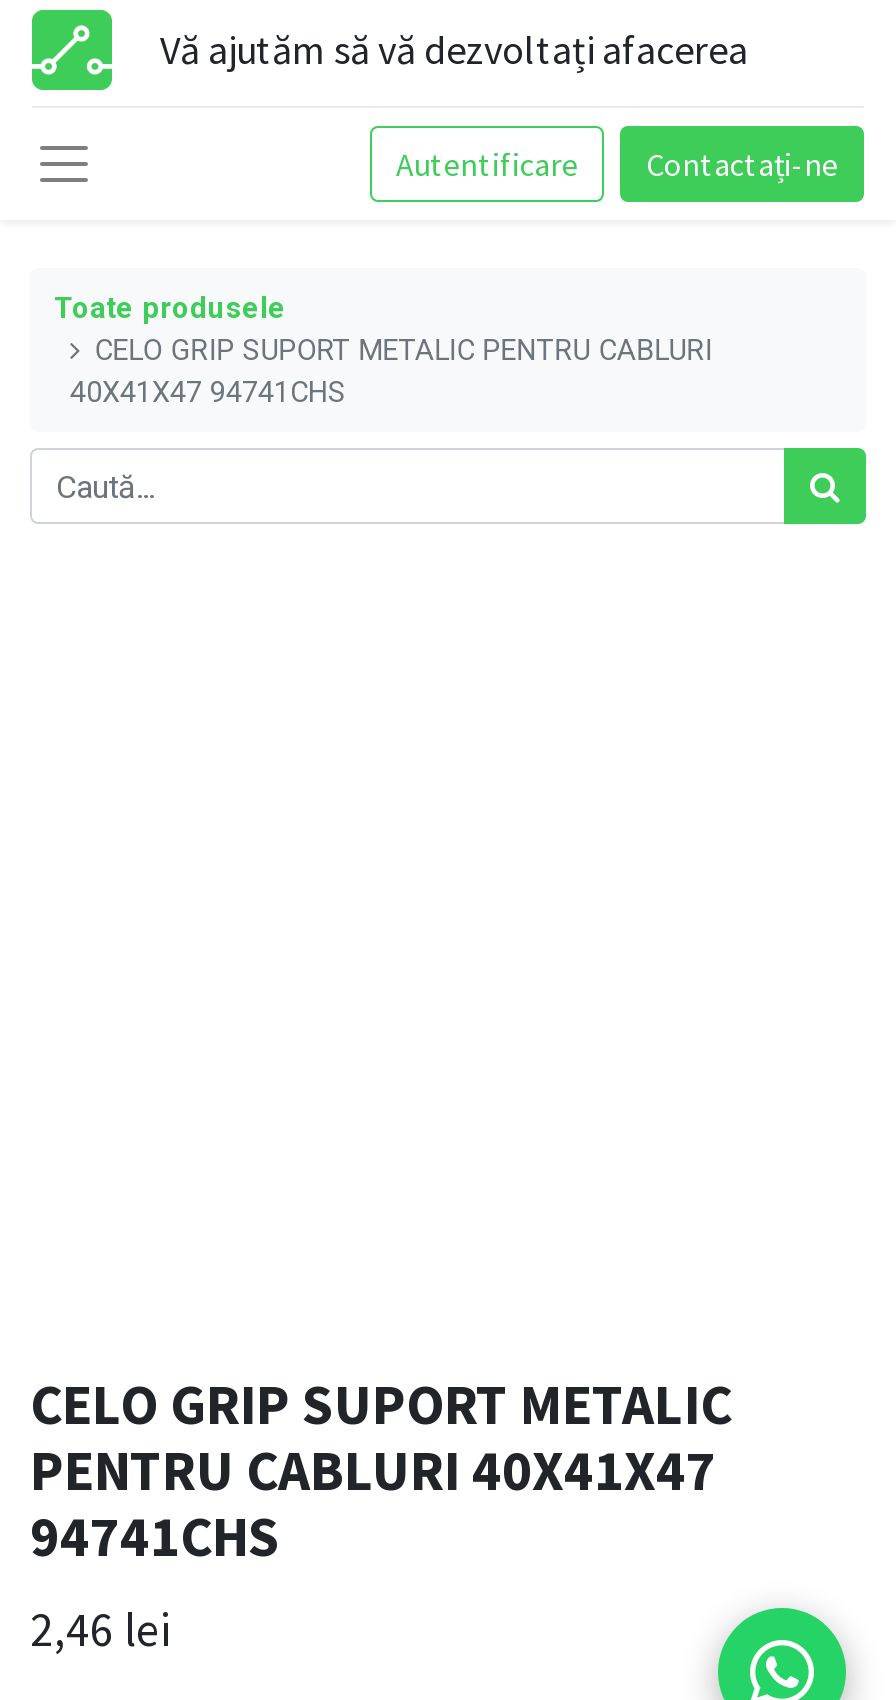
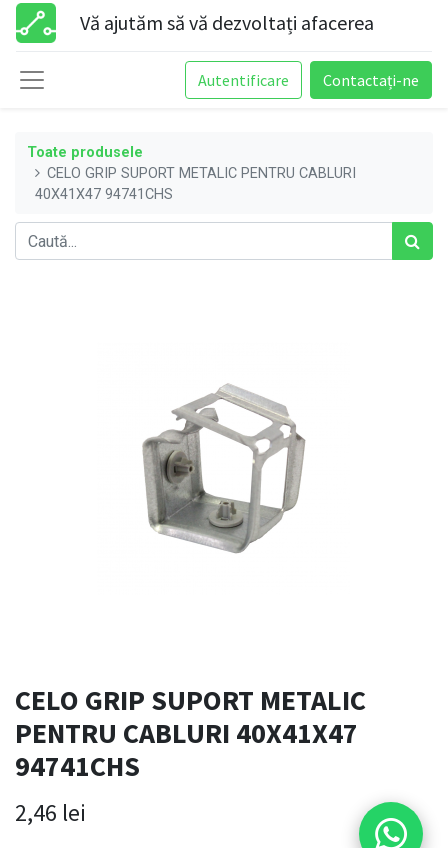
none -> [142,383,306,554] [image]

